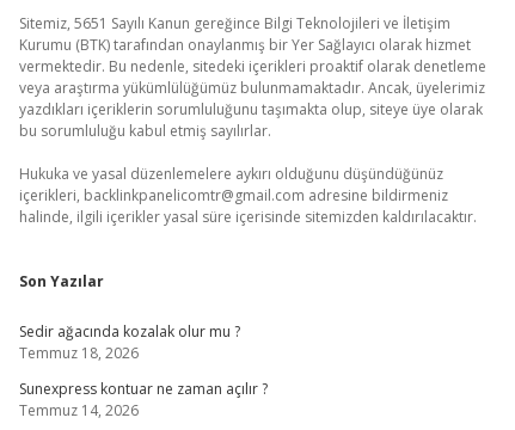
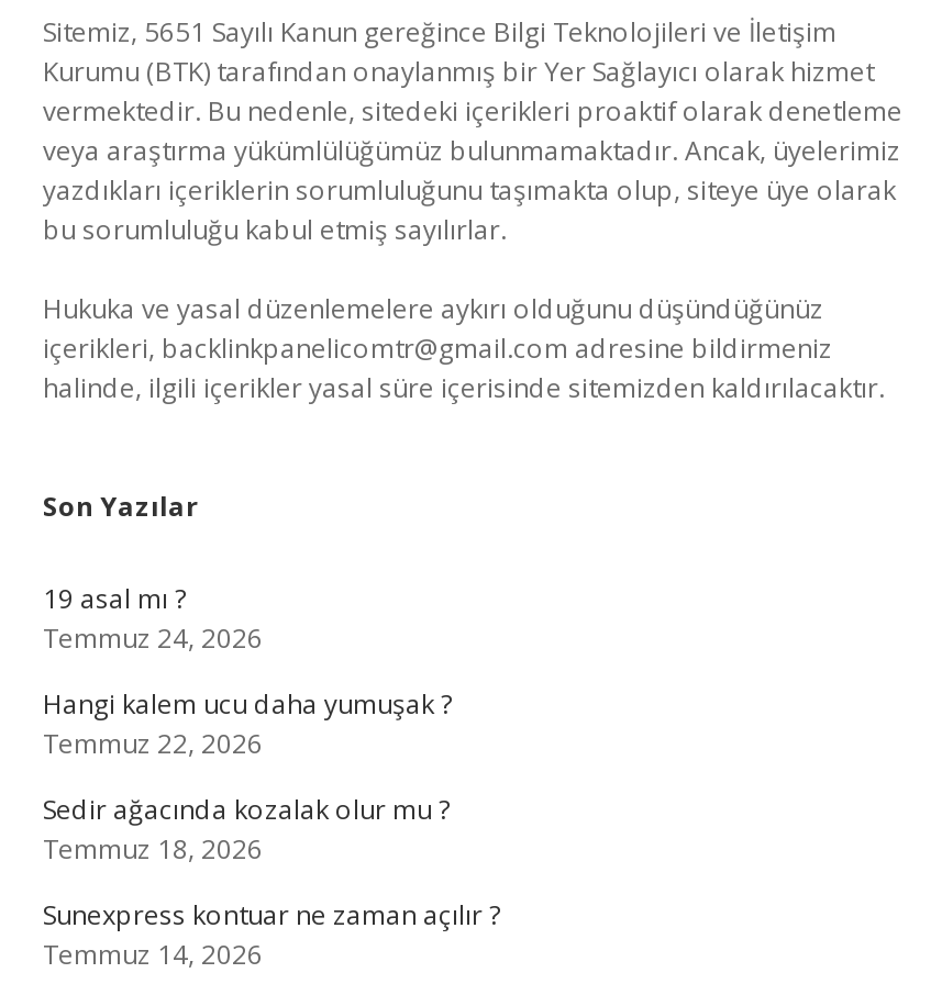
none -> [43,580,452,762] 19 asal mı ? | Temmuz 24, 2026 | Hangi kalem ucu daha yumuşak ? | Temmuz 22, 2026

